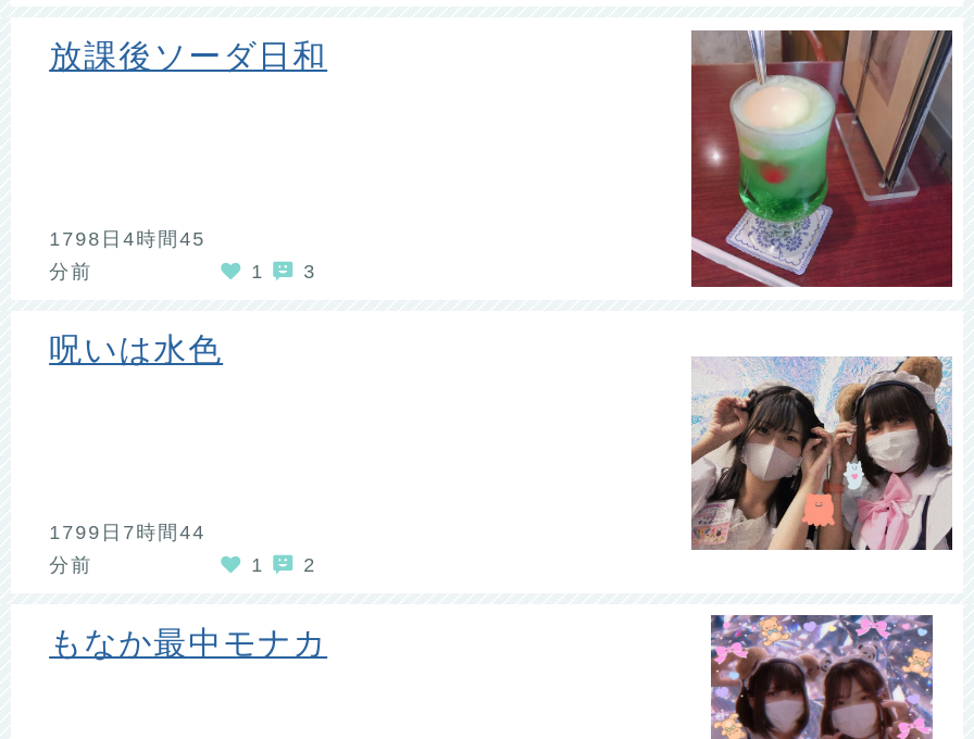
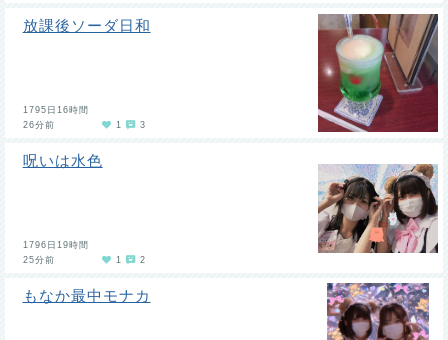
[49,229,206,251] 1798日4時間45 -> [23,105,89,115] 1795日16時間
[49,262,93,283] 分前 -> [23,120,55,130] 26分前
[49,523,206,544] 1799日7時間44 -> [23,240,89,250] 1796日19時間
[49,555,93,577] 分前 -> [23,255,55,265] 25分前

